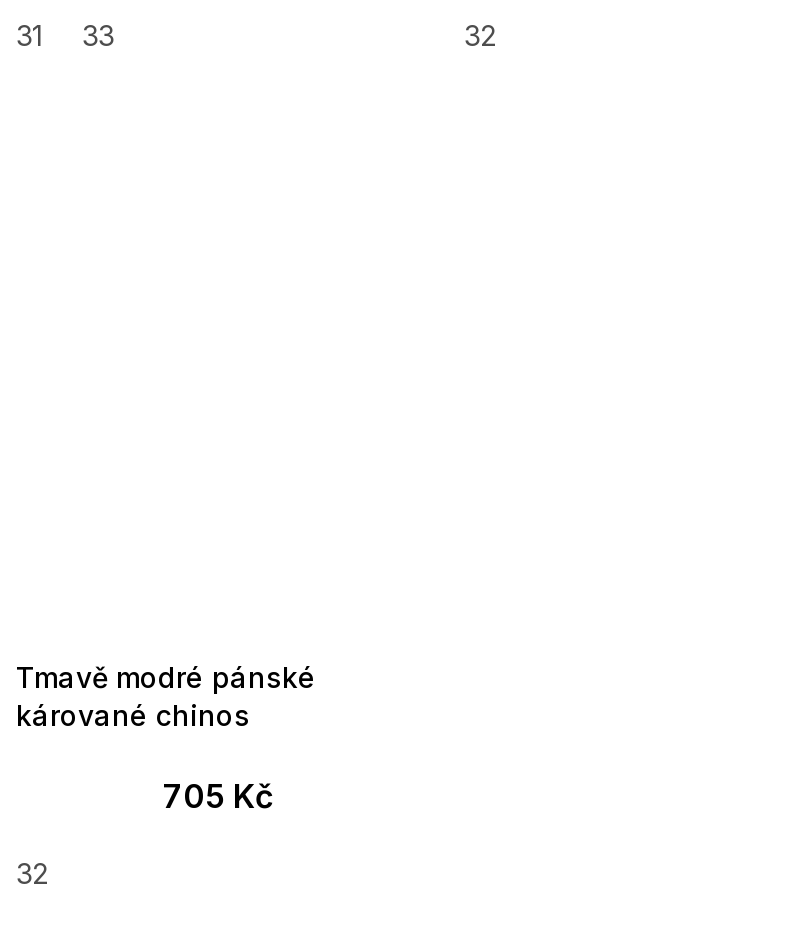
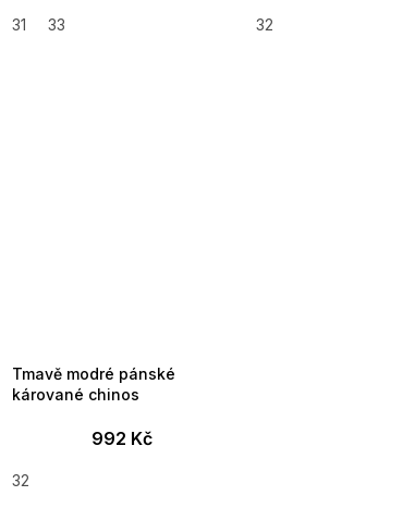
[163,775,273,815] 705 Kč -> [91,427,152,449] 992 Kč

